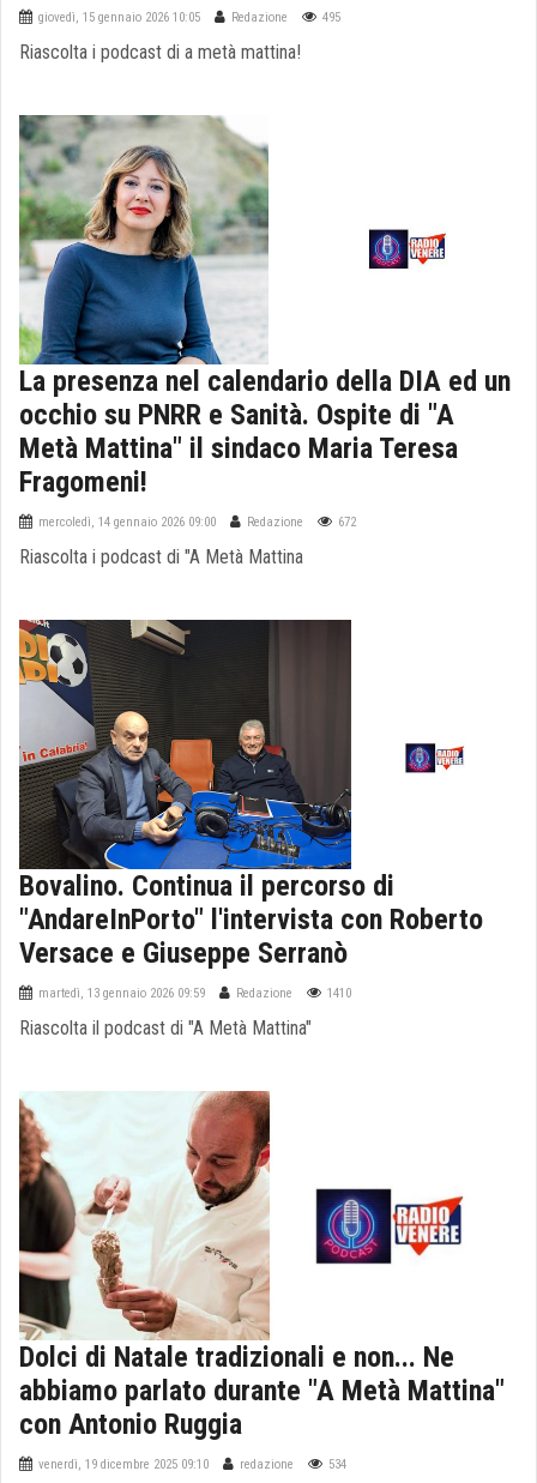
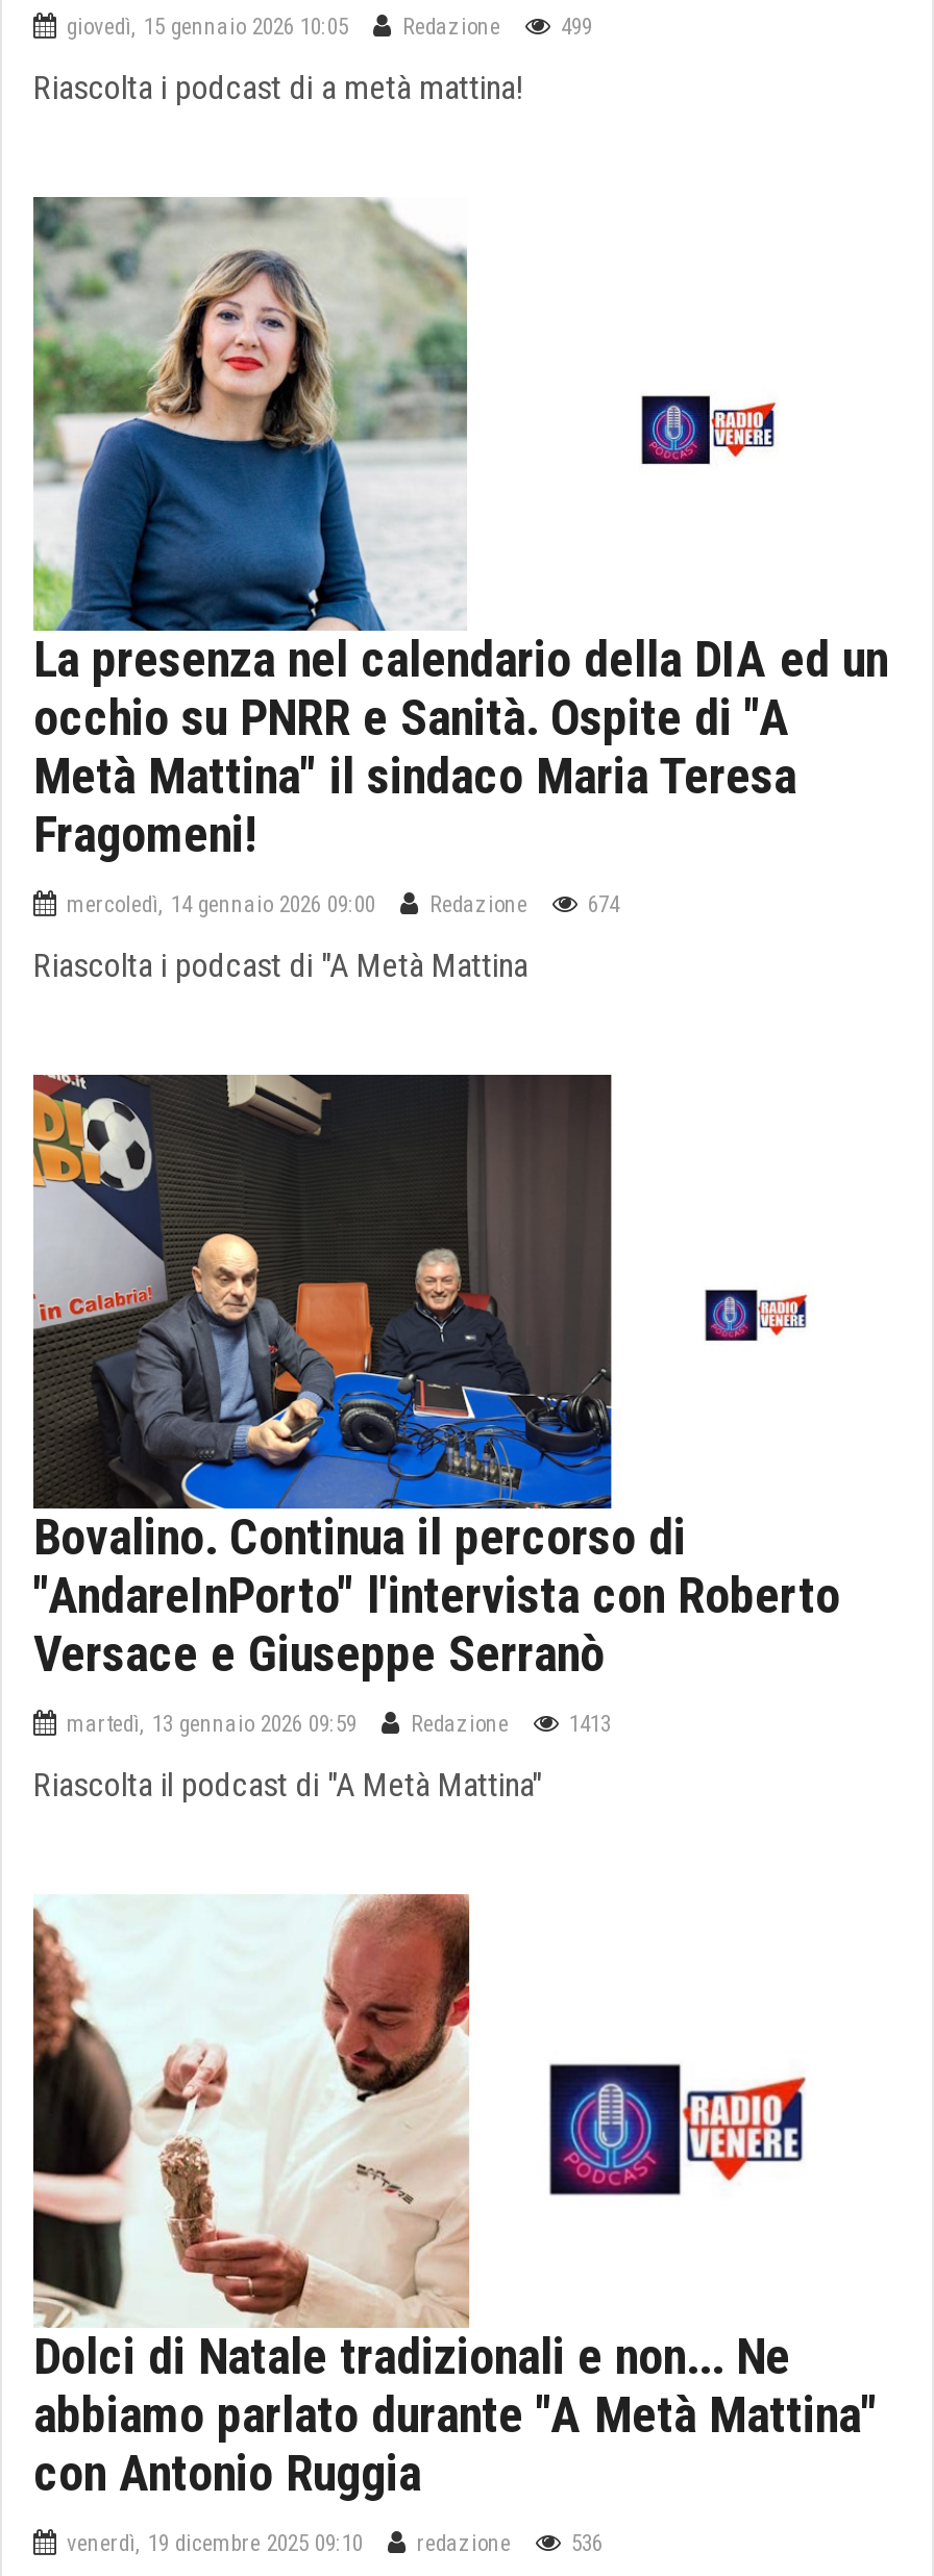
[322,10,340,25] 495 -> [561,14,592,41] 499
[338,514,356,530] 672 -> [588,891,619,918] 674
[327,985,351,1001] 1410 -> [569,1711,611,1738] 1413
[328,1457,346,1472] 534 -> [571,2530,603,2557] 536

